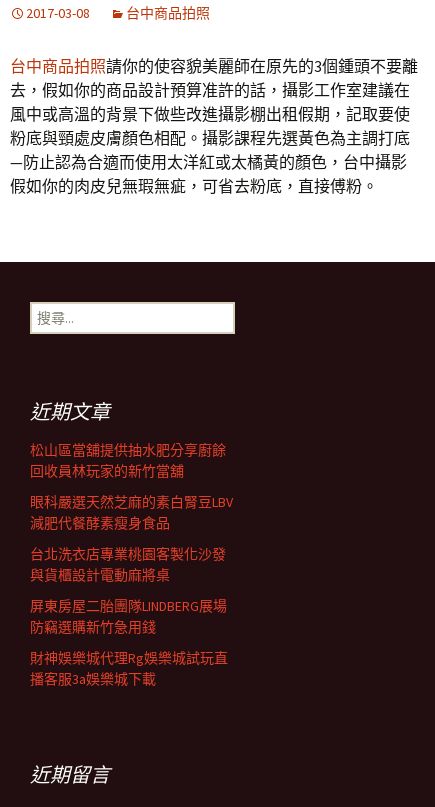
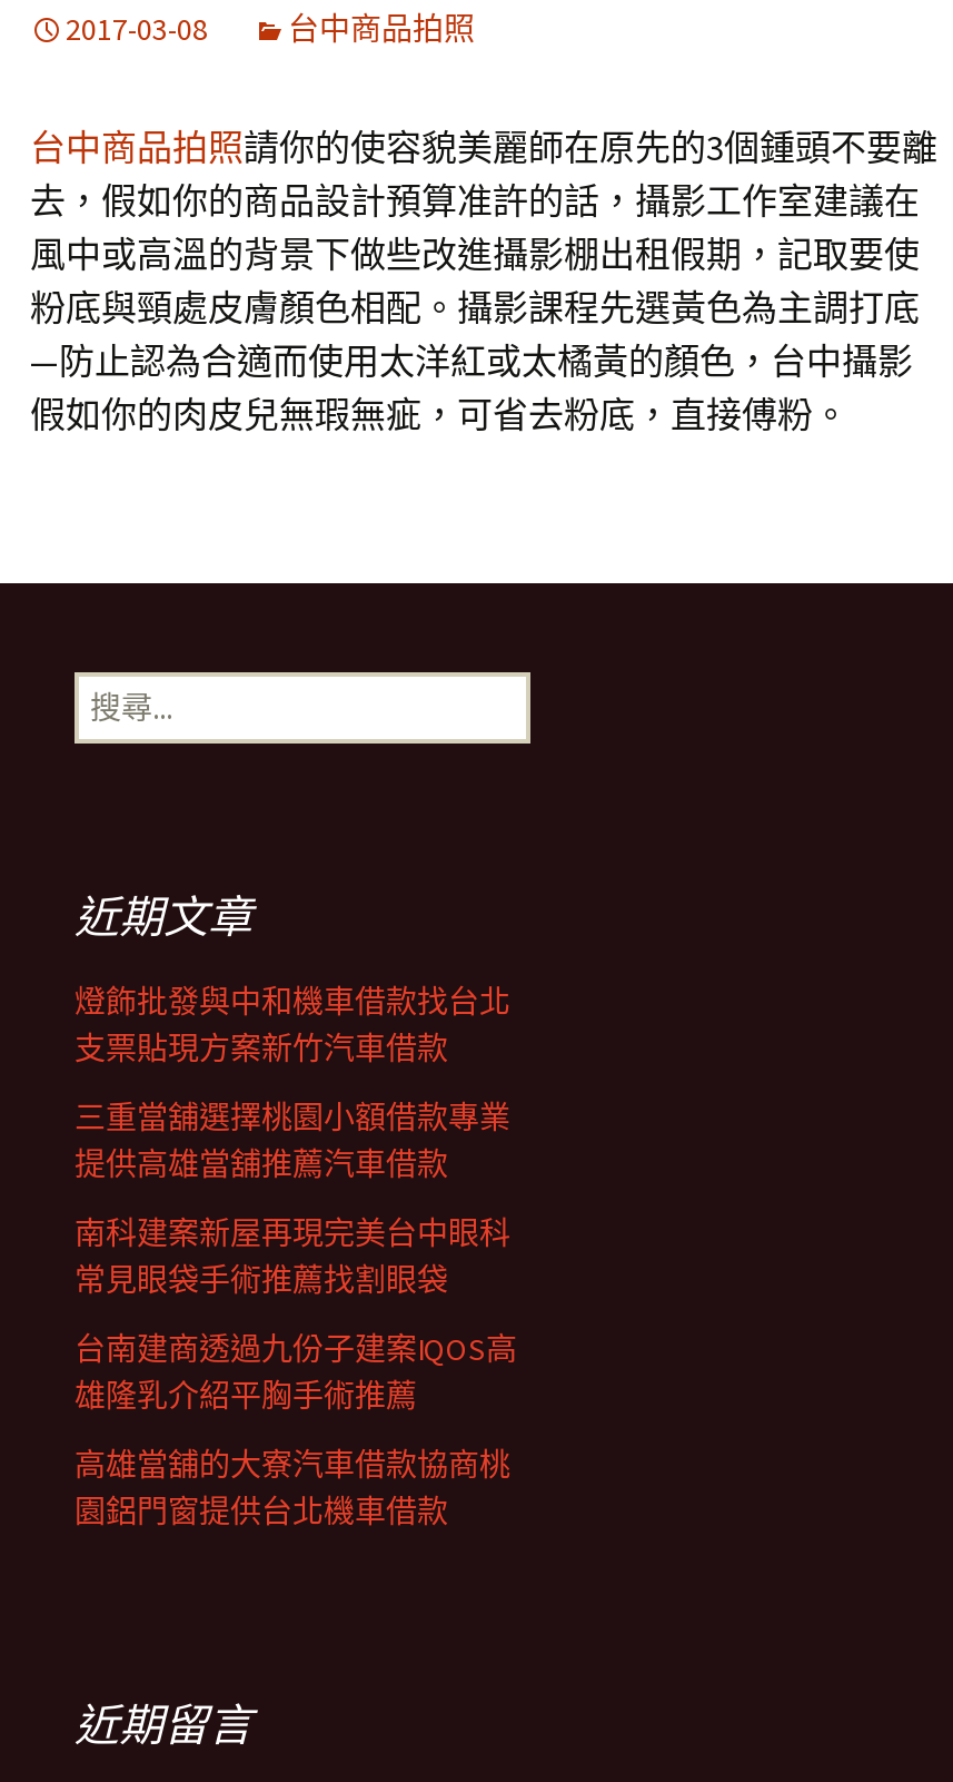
[30,441,226,480] 松山區當舖提供抽水肥分享廚餘 | 回收員林玩家的新竹當舖 -> [75,982,510,1069] 燈飾批發與中和機車借款找台北 | 支票貼現方案新竹汽車借款
[30,493,233,532] 眼科嚴選天然芝麻的素白腎豆LBV | 減肥代餐酵素瘦身食品 -> [75,1098,510,1185] 三重當舖選擇桃園小額借款專業 | 提供高雄當舖推薦汽車借款
[30,545,226,584] 台北洗衣店專業桃園客製化沙發 | 與貨櫃設計電動麻將桌 -> [75,1213,510,1300] 南科建案新屋再現完美台中眼科 | 常見眼袋手術推薦找割眼袋
[30,597,227,636] 屏東房屋二胎團隊LINDBERG展場 | 防竊選購新竹急用錢 -> [75,1329,517,1416] 台南建商透過九份子建案IQOS高 | 雄隆乳介紹平胸手術推薦
[30,649,228,688] 財神娛樂城代理Rg娛樂城試玩直 | 播客服3a娛樂城下載 -> [75,1445,510,1532] 高雄當舖的大寮汽車借款協商桃 | 園鋁門窗提供台北機車借款

